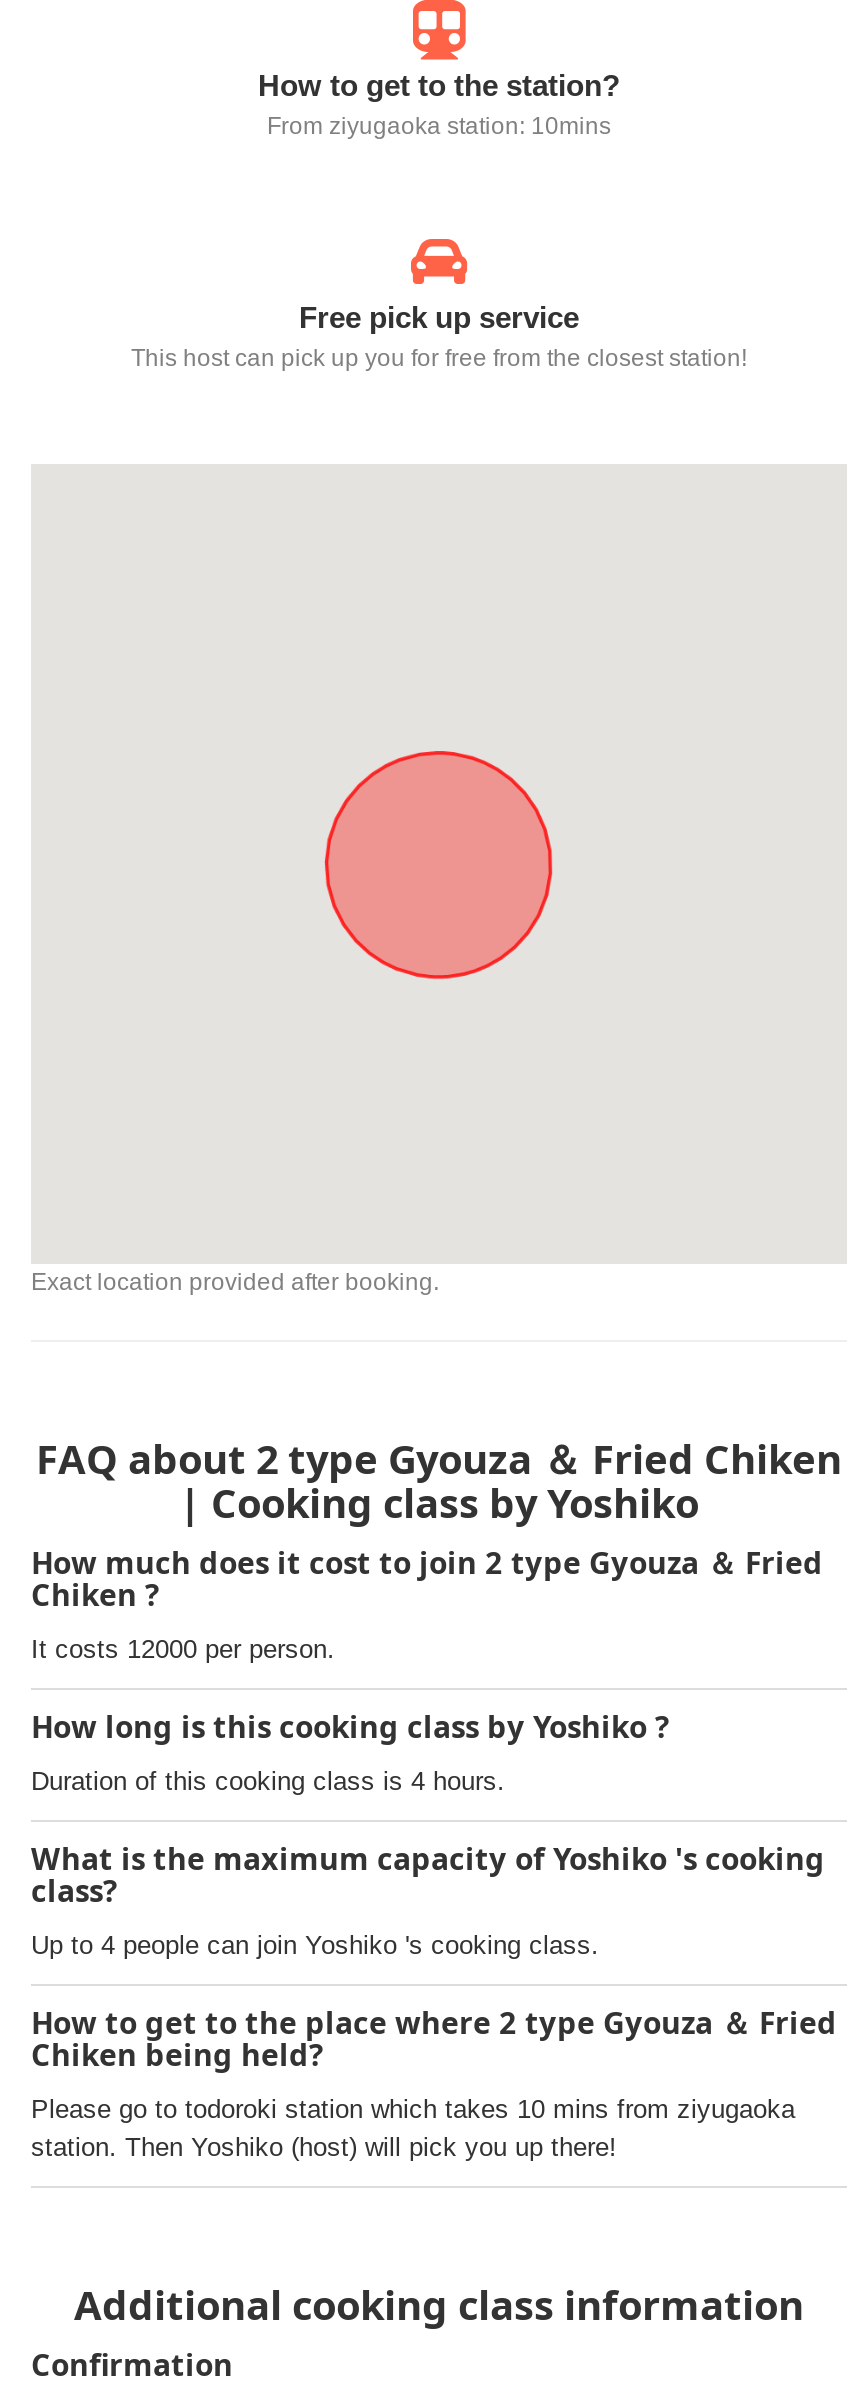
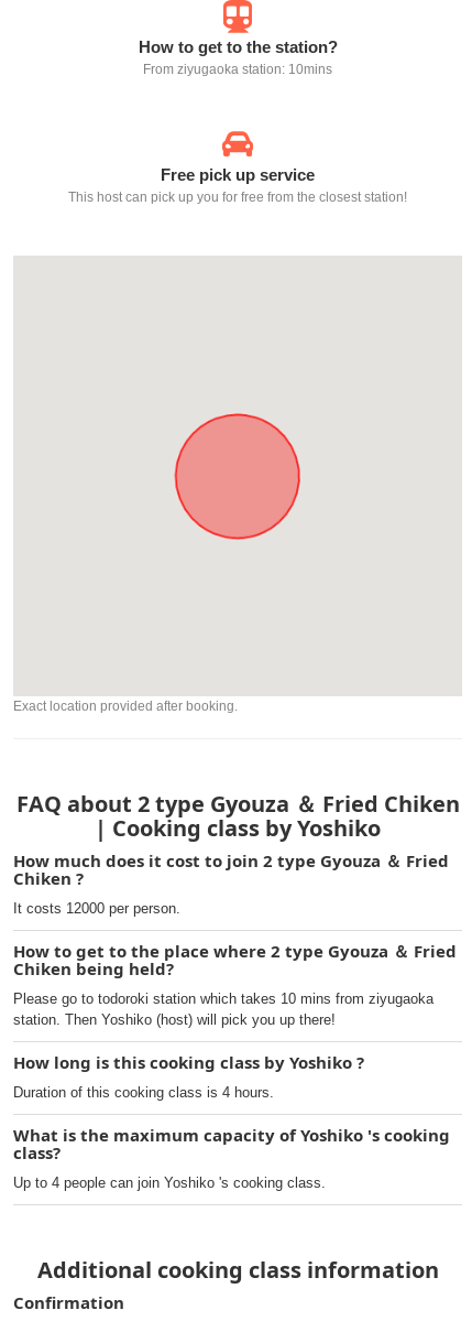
moved [31,1707,825,1961] -> [13,1052,450,1191]: How long is this cooking class by Yoshiko ? | Duration of this cooking class is 4 hours. | What is the maximum capacity of Yoshiko 's cooking | class? | Up to 4 people can join Yoshiko 's cooking class.
moved [31,2003,837,2163] -> [13,940,457,1028]: How to get to the place where 2 type Gyouza ＆ Fried | Chiken being held? | Please go to todoroki station which takes 10 mins from ziyugaoka | station. Then Yoshiko (host) will pick you up there!

